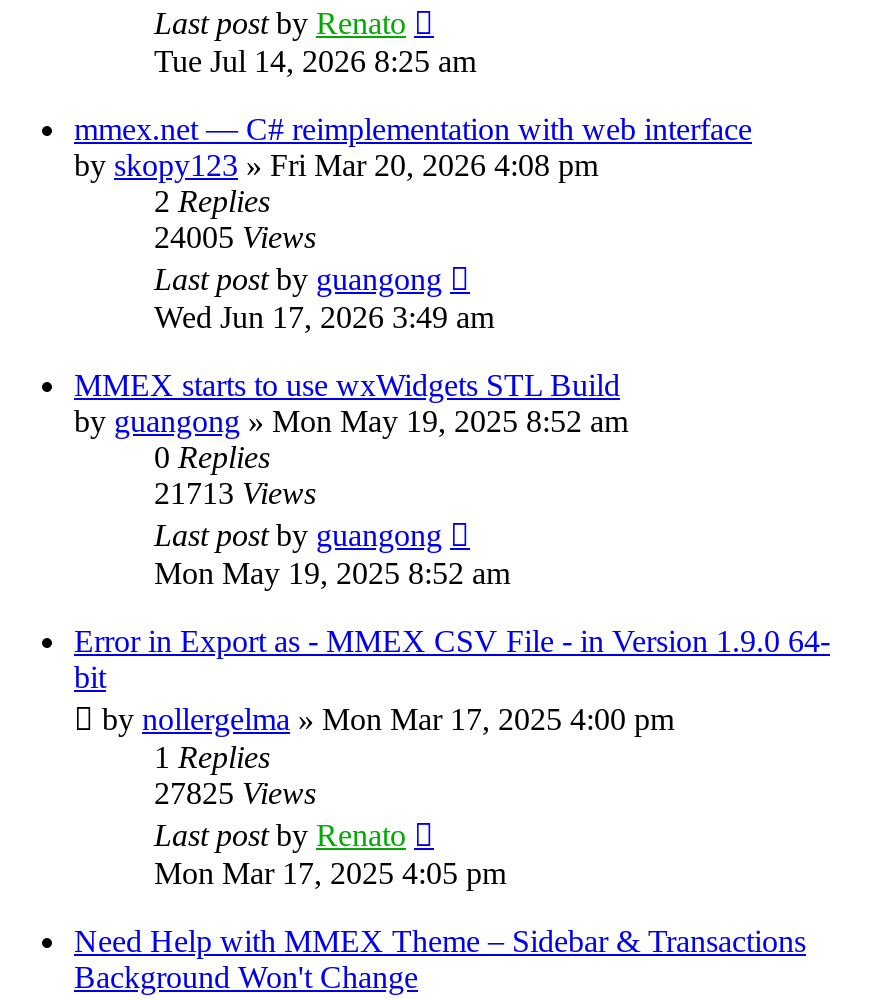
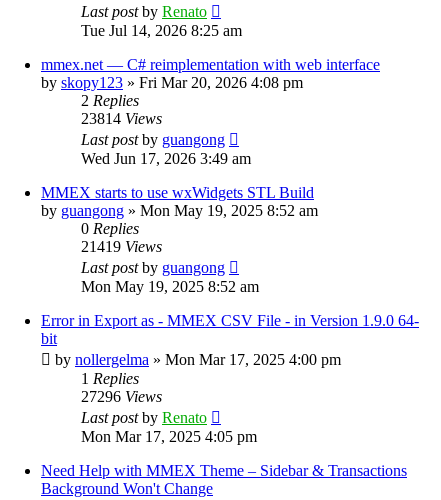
[154,219,316,253] 24005 Views -> [81,110,162,127] 23814 Views
[154,475,316,509] 21713 Views -> [81,238,162,255] 21419 Views
[154,775,316,809] 27825 Views -> [81,388,162,405] 27296 Views

